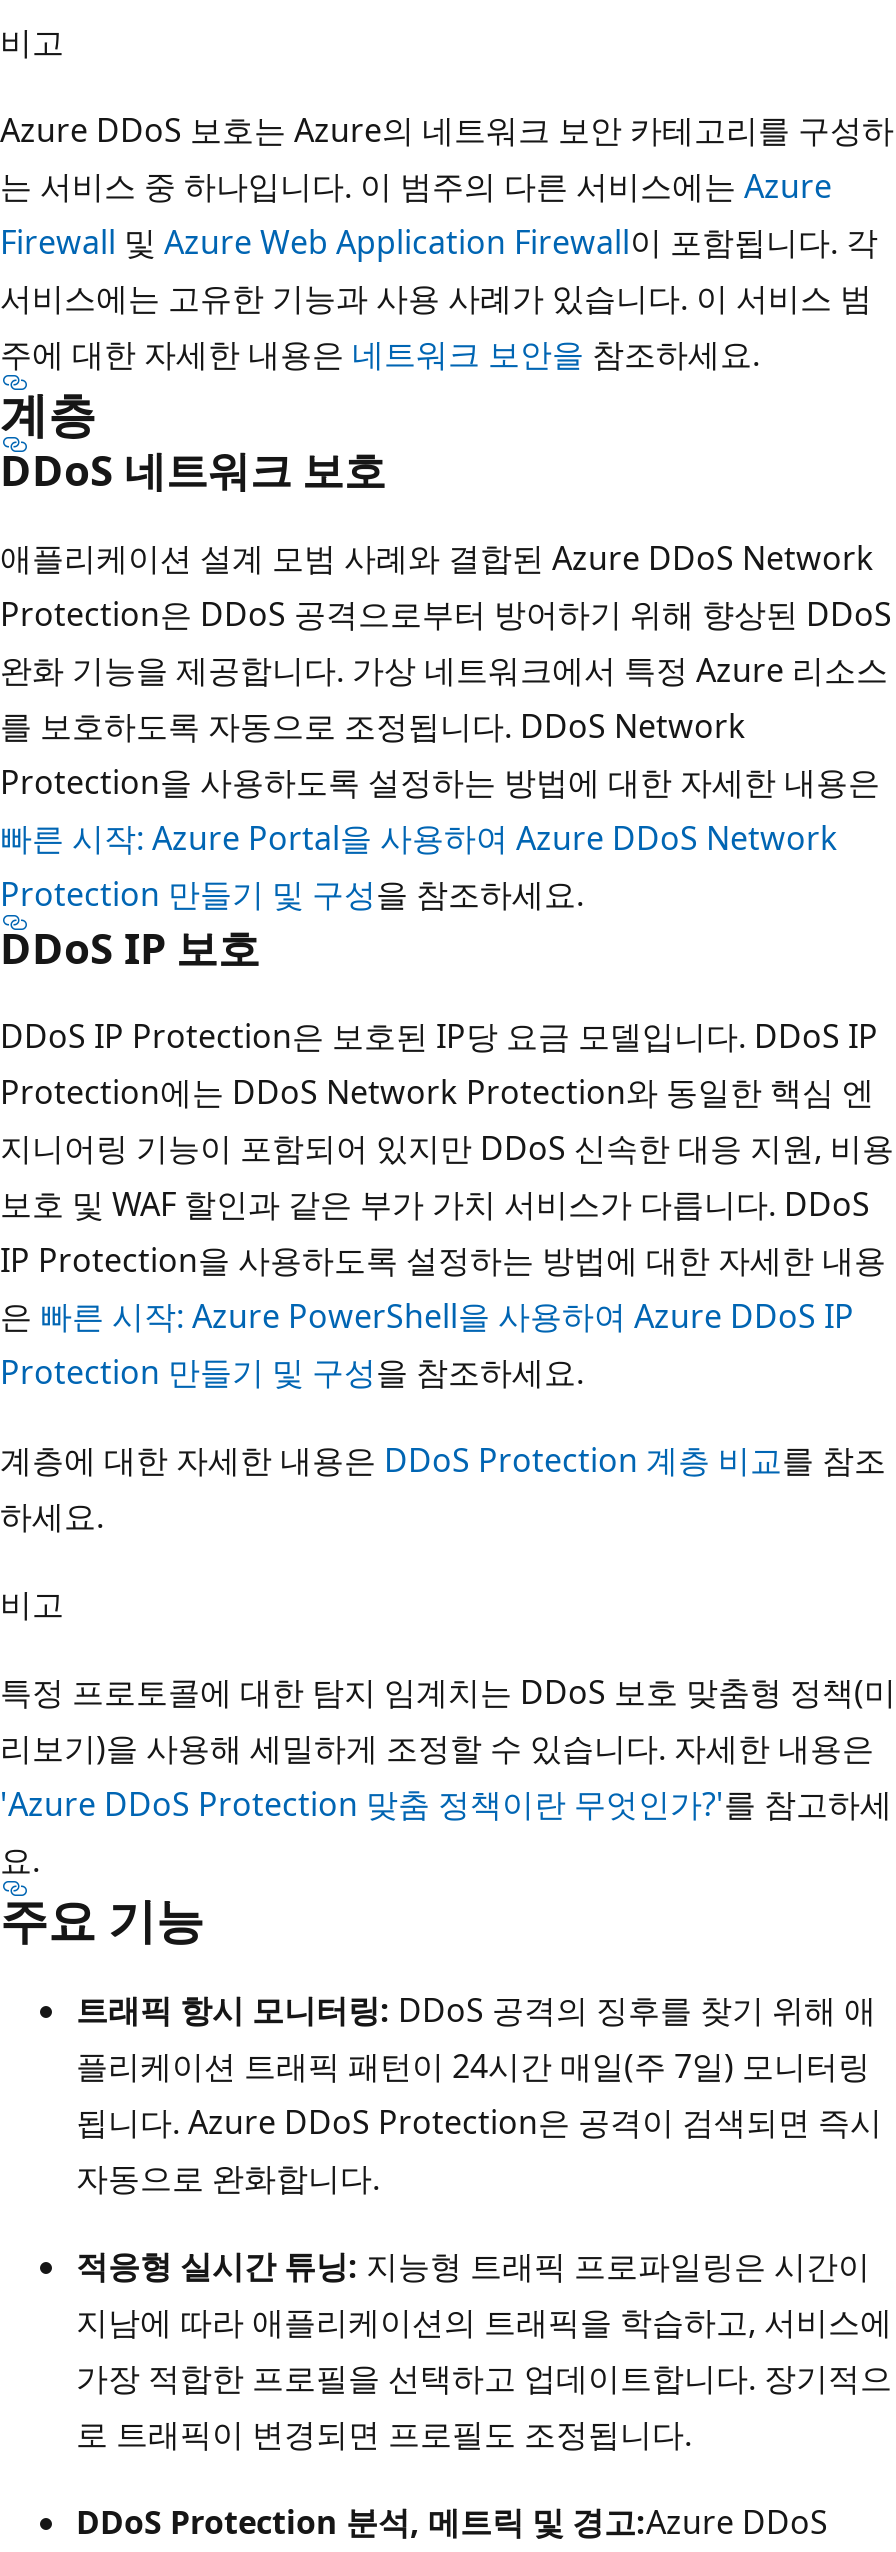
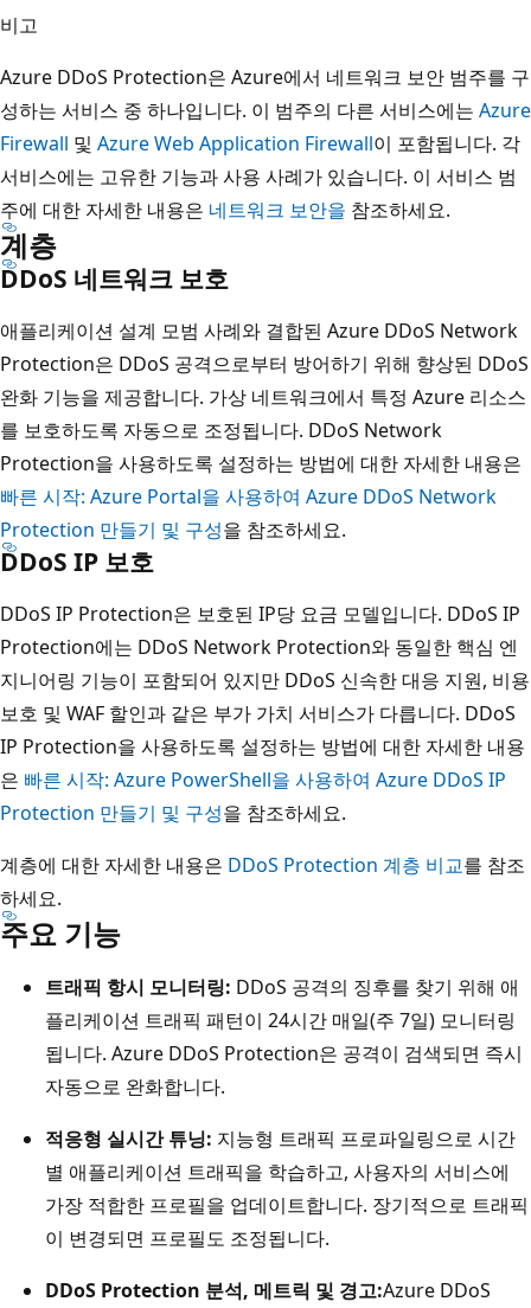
[0,107,894,151] Azure DDoS 보호는 Azure의 네트워크 보안 카테고리를 구성하 -> [0,64,530,90] Azure DDoS Protection은 Azure에서 네트워크 보안 범주를 구
[0,163,832,207] 는 서비스 중 하나입니다. 이 범주의 다른 서비스에는 Azure -> [0,97,531,123] 성하는 서비스 중 하나입니다. 이 범주의 다른 서비스에는 Azure
[0,1581,896,1881] 비고 | 특정 프로토콜에 대한 탐지 임계치는 DDoS 보호 맞춤형 정책(미 | 리보기)을 사용해 세밀하게 조정할 수 있습니다. 자세한 내용은 | 'Azure DDoS Protection 맞춤 정책이란 무엇인가?'를 참고하세 | 요. -> none
[76,2243,892,2455] 적응형 실시간 튜닝: 지능형 트래픽 프로파일링은 시간이 | 지남에 따라 애플리케이션의 트래픽을 학습하고, 서비스에 | 가장 적합한 프로필을 선택하고 업데이트합니다. 장기적으 | 로 트래픽이 변경되면 프로필도 조정됩니다. -> [45,1125,529,1251] 적응형 실시간 튜닝: 지능형 트래픽 프로파일링으로 시간 | 별 애플리케이션 트래픽을 학습하고, 사용자의 서비스에 | 가장 적합한 프로필을 업데이트합니다. 장기적으로 트래픽 | 이 변경되면 프로필도 조정됩니다.

